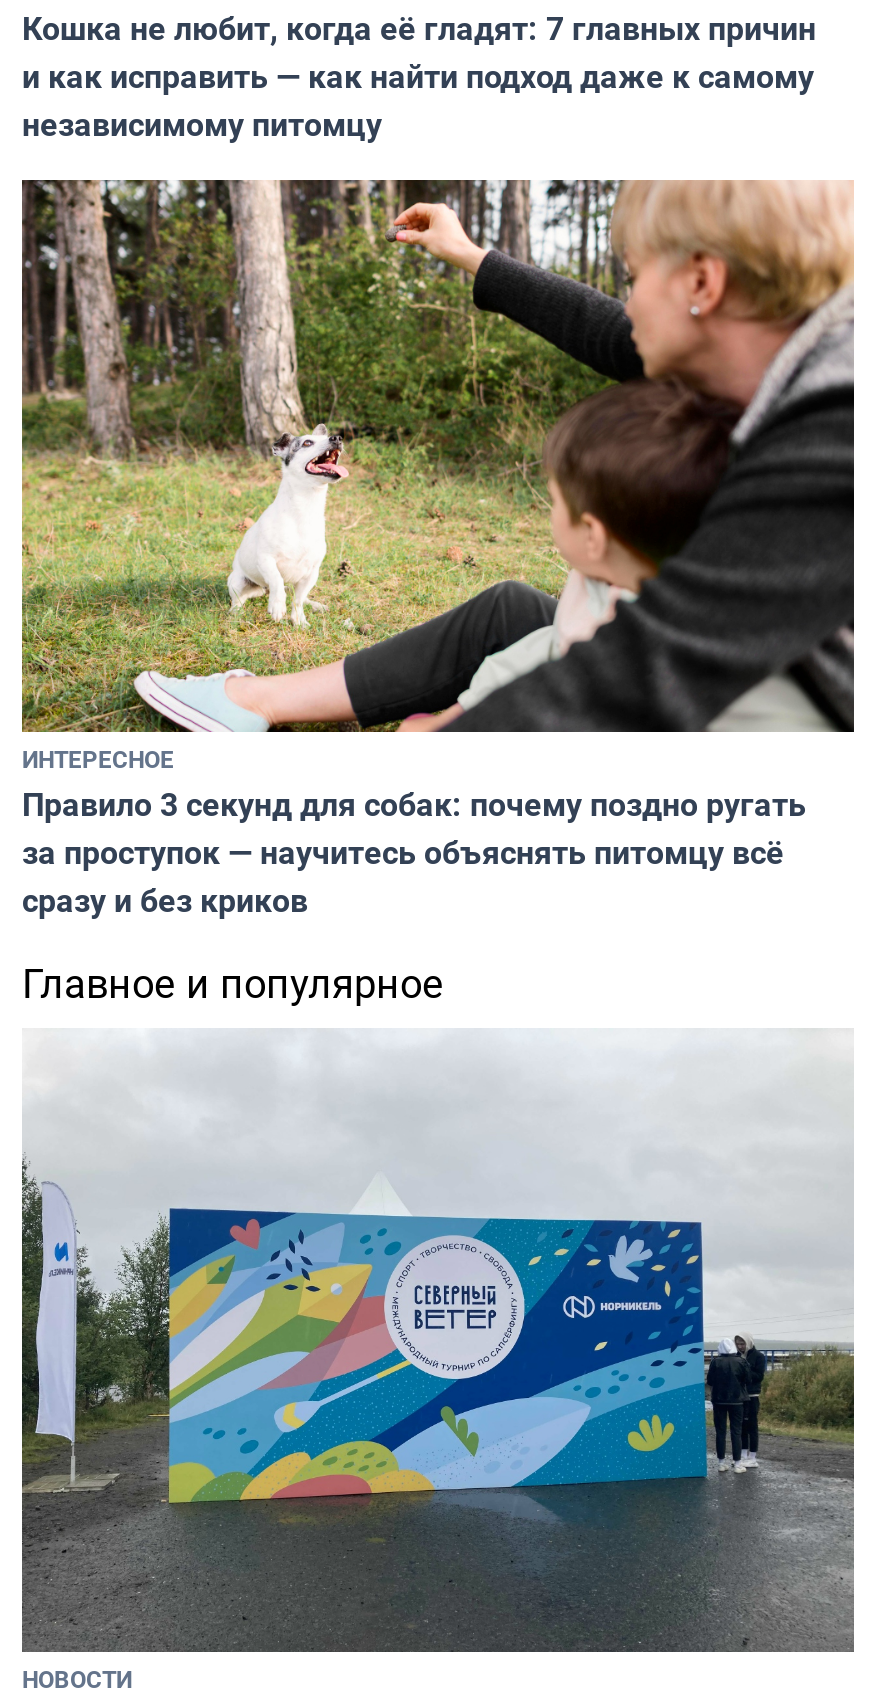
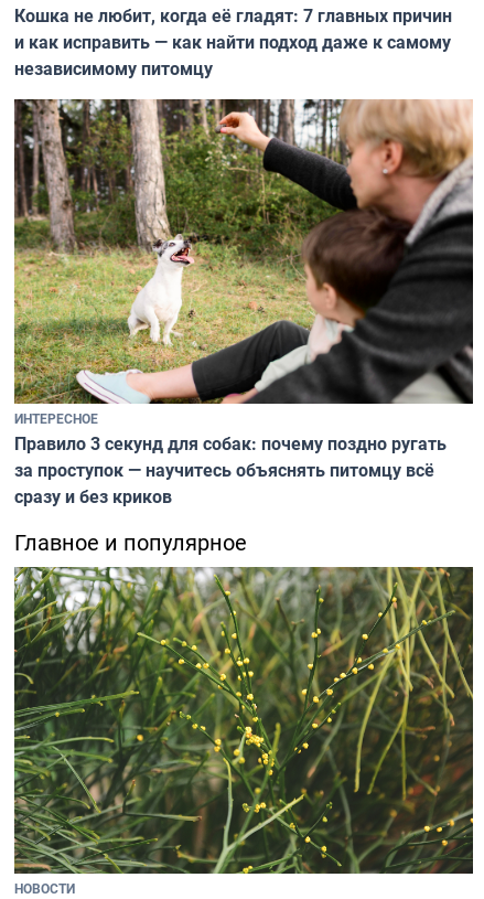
[22,1032,854,1654] [image] -> [13,566,474,875] [image]

